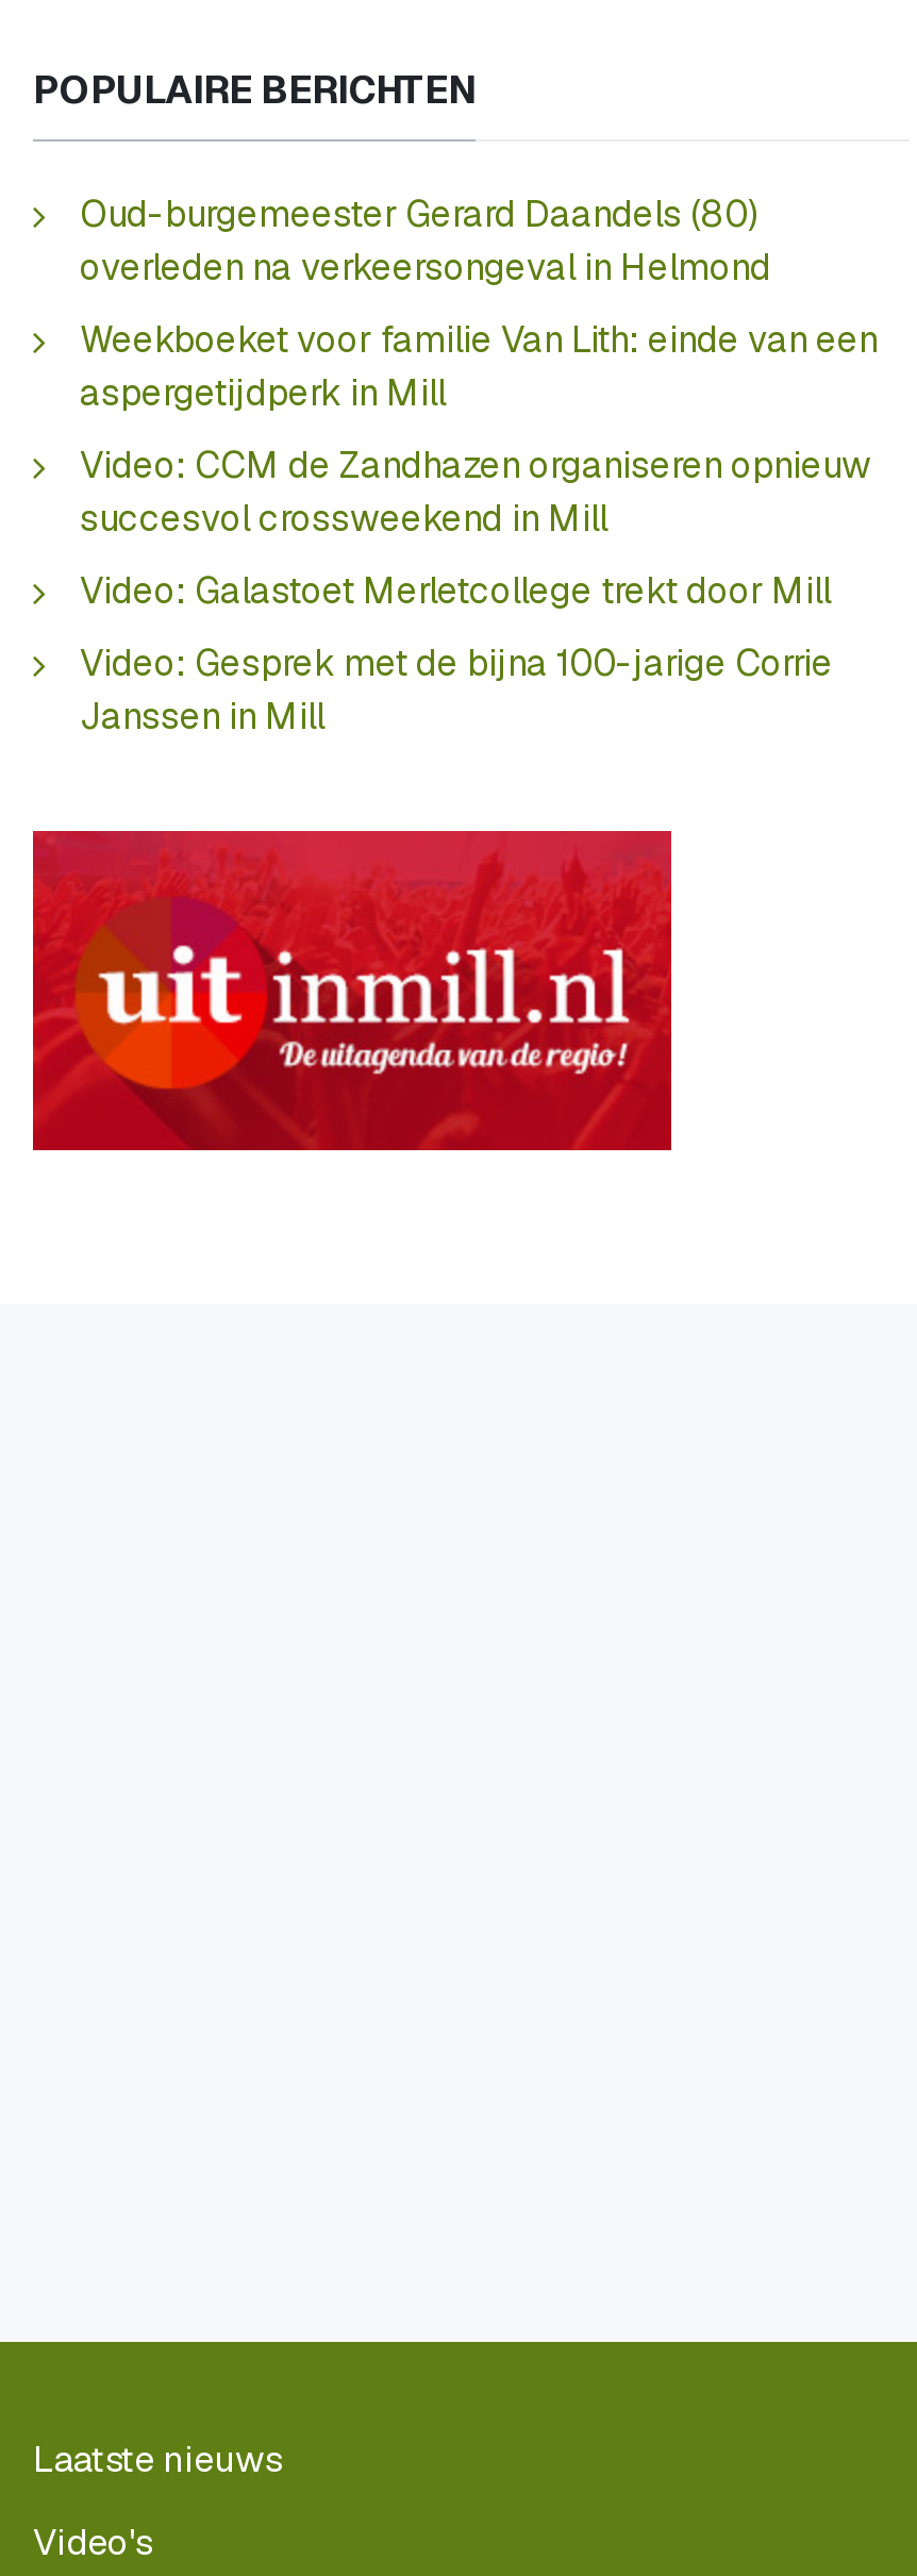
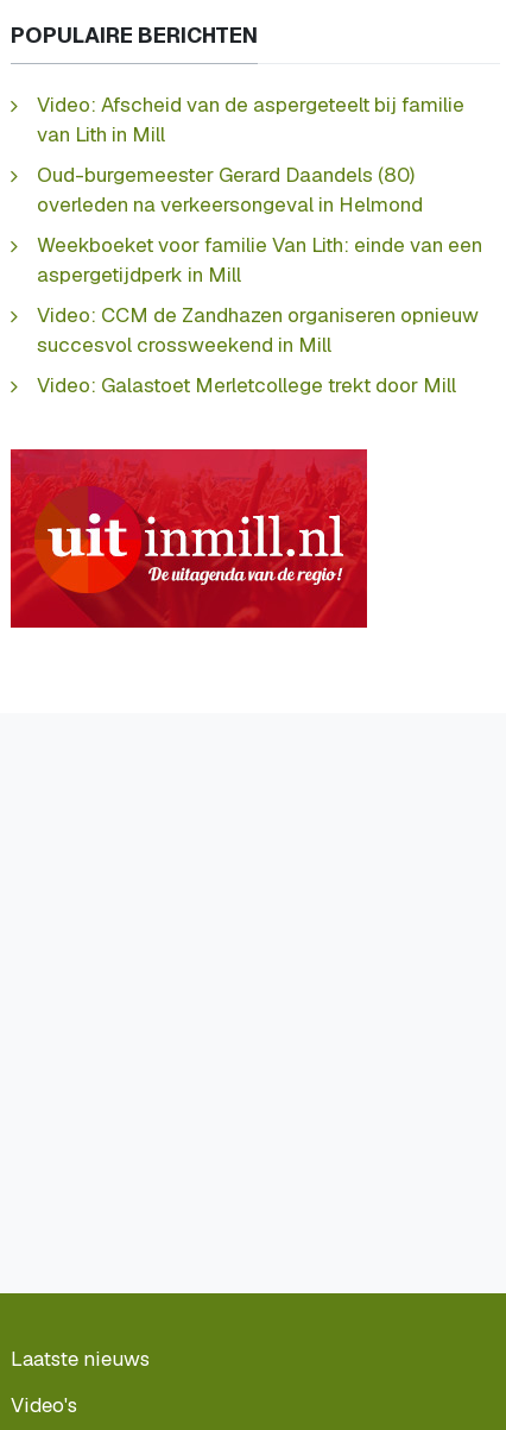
none -> [37,92,464,147] Video: Afscheid van de aspergeteelt bij familie | van Lith in Mill
moved [80,190,878,614] -> [37,162,482,398]: Oud-burgemeester Gerard Daandels (80) | overleden na verkeersongeval in Helmond | Weekboeket voor familie Van Lith: einde van een | aspergetijdperk in Mill | Video: CCM de Zandhazen organiseren opnieuw | succesvol crossweekend in Mill | Video: Galastoet Merletcollege trekt door Mill
[80,639,833,739] Video: Gesprek met de bijna 100-jarige Corrie | Janssen in Mill -> none

